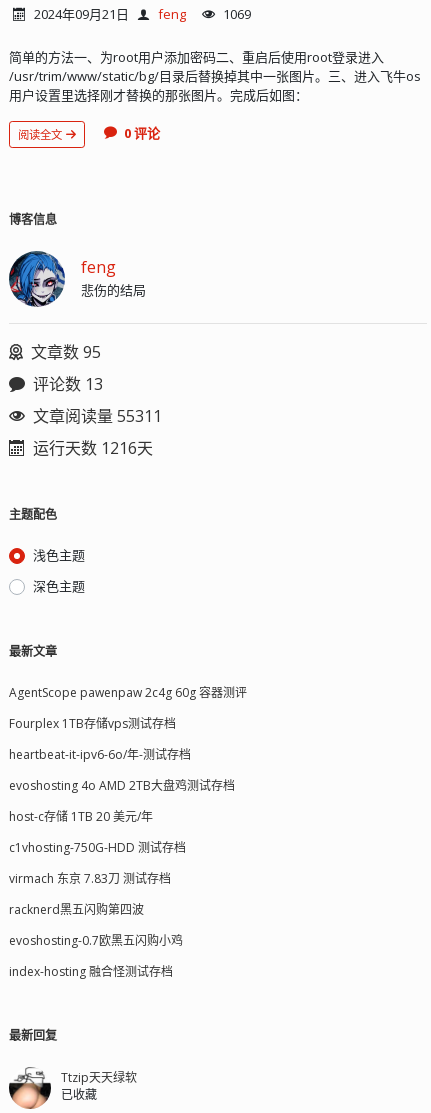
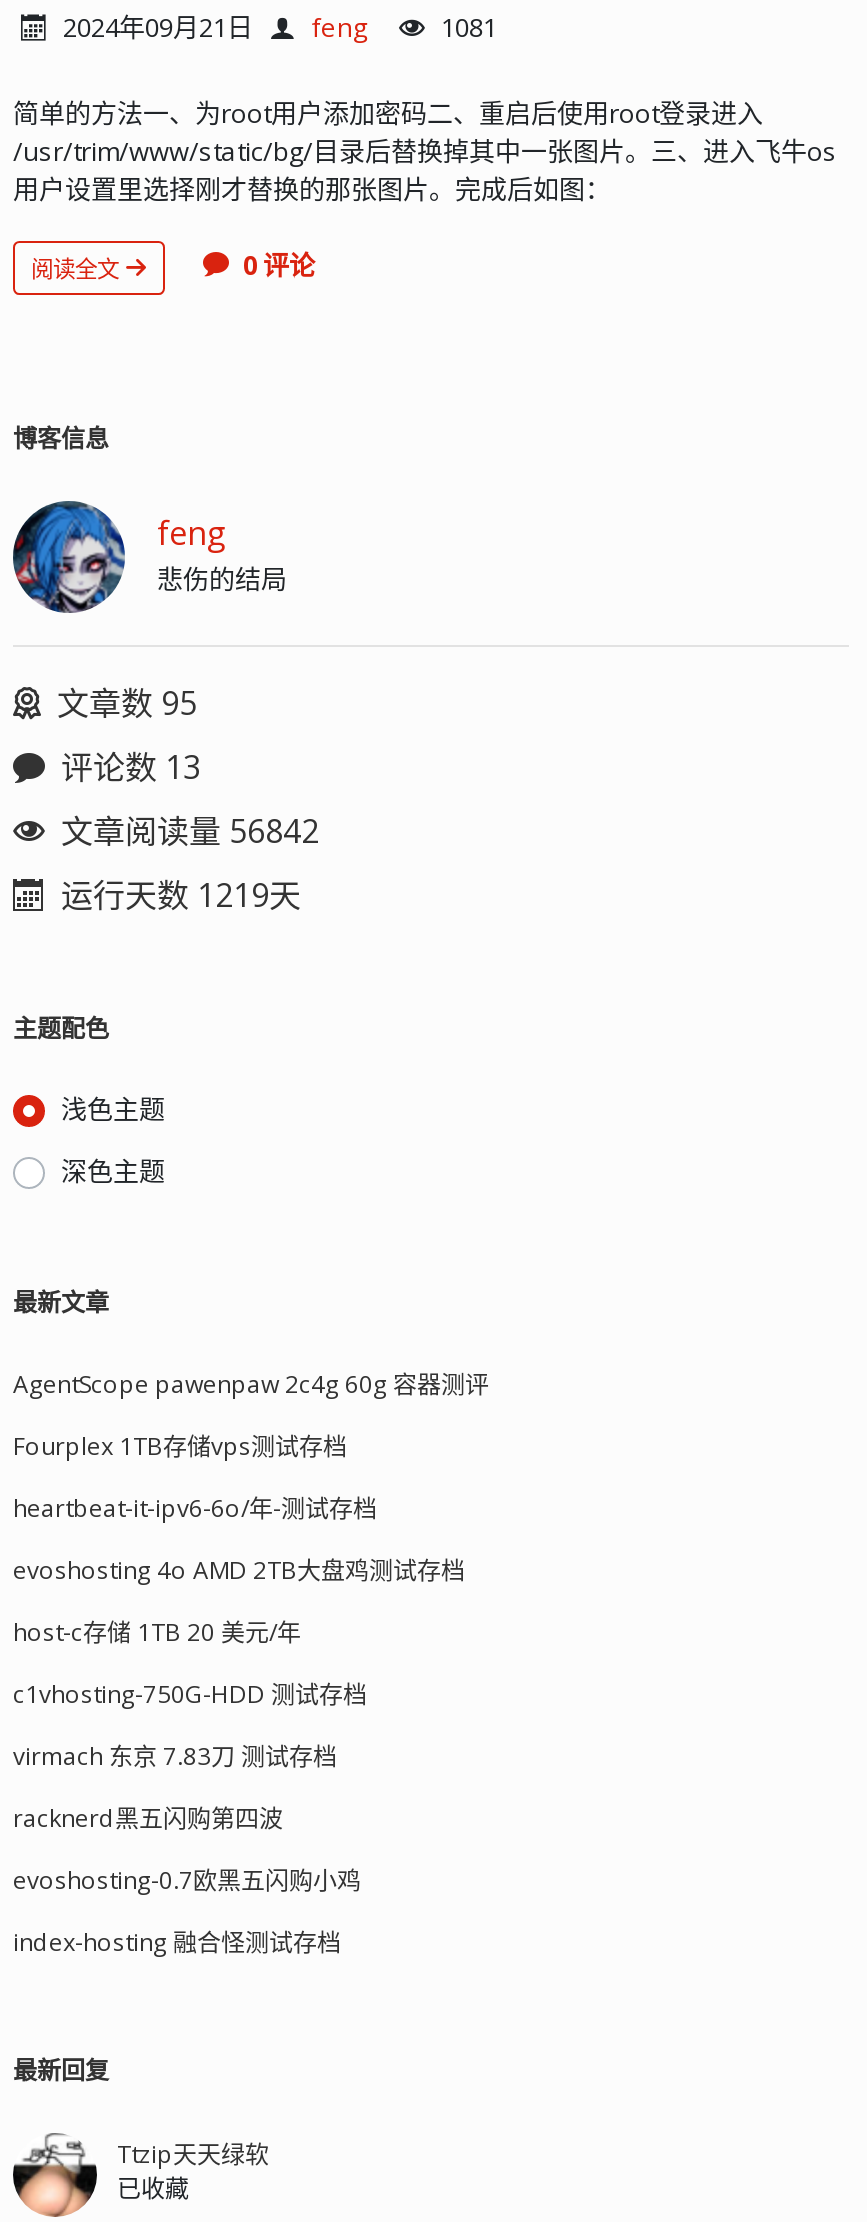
[223,5,251,23] 1069 -> [441,9,497,45] 1081
[33,405,162,427] 文章阅读量 55311 -> [61,809,319,853] 文章阅读量 56842
[33,437,153,459] 运行天数 1216天 -> [61,873,301,917] 运行天数 1219天

